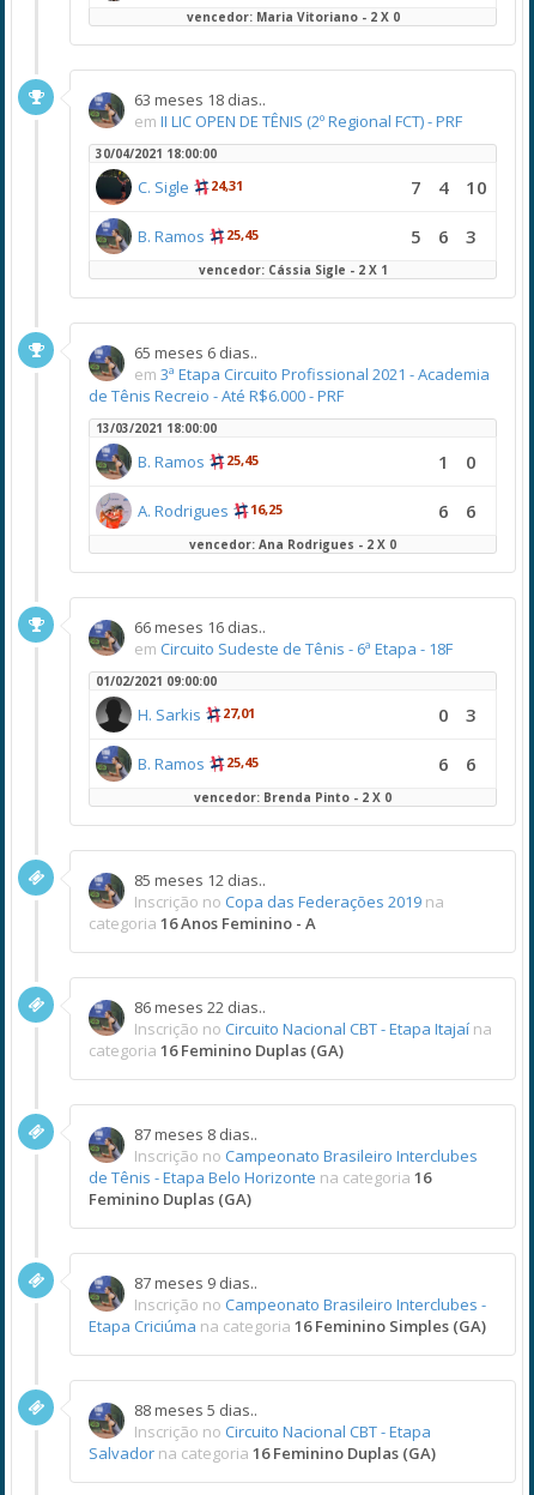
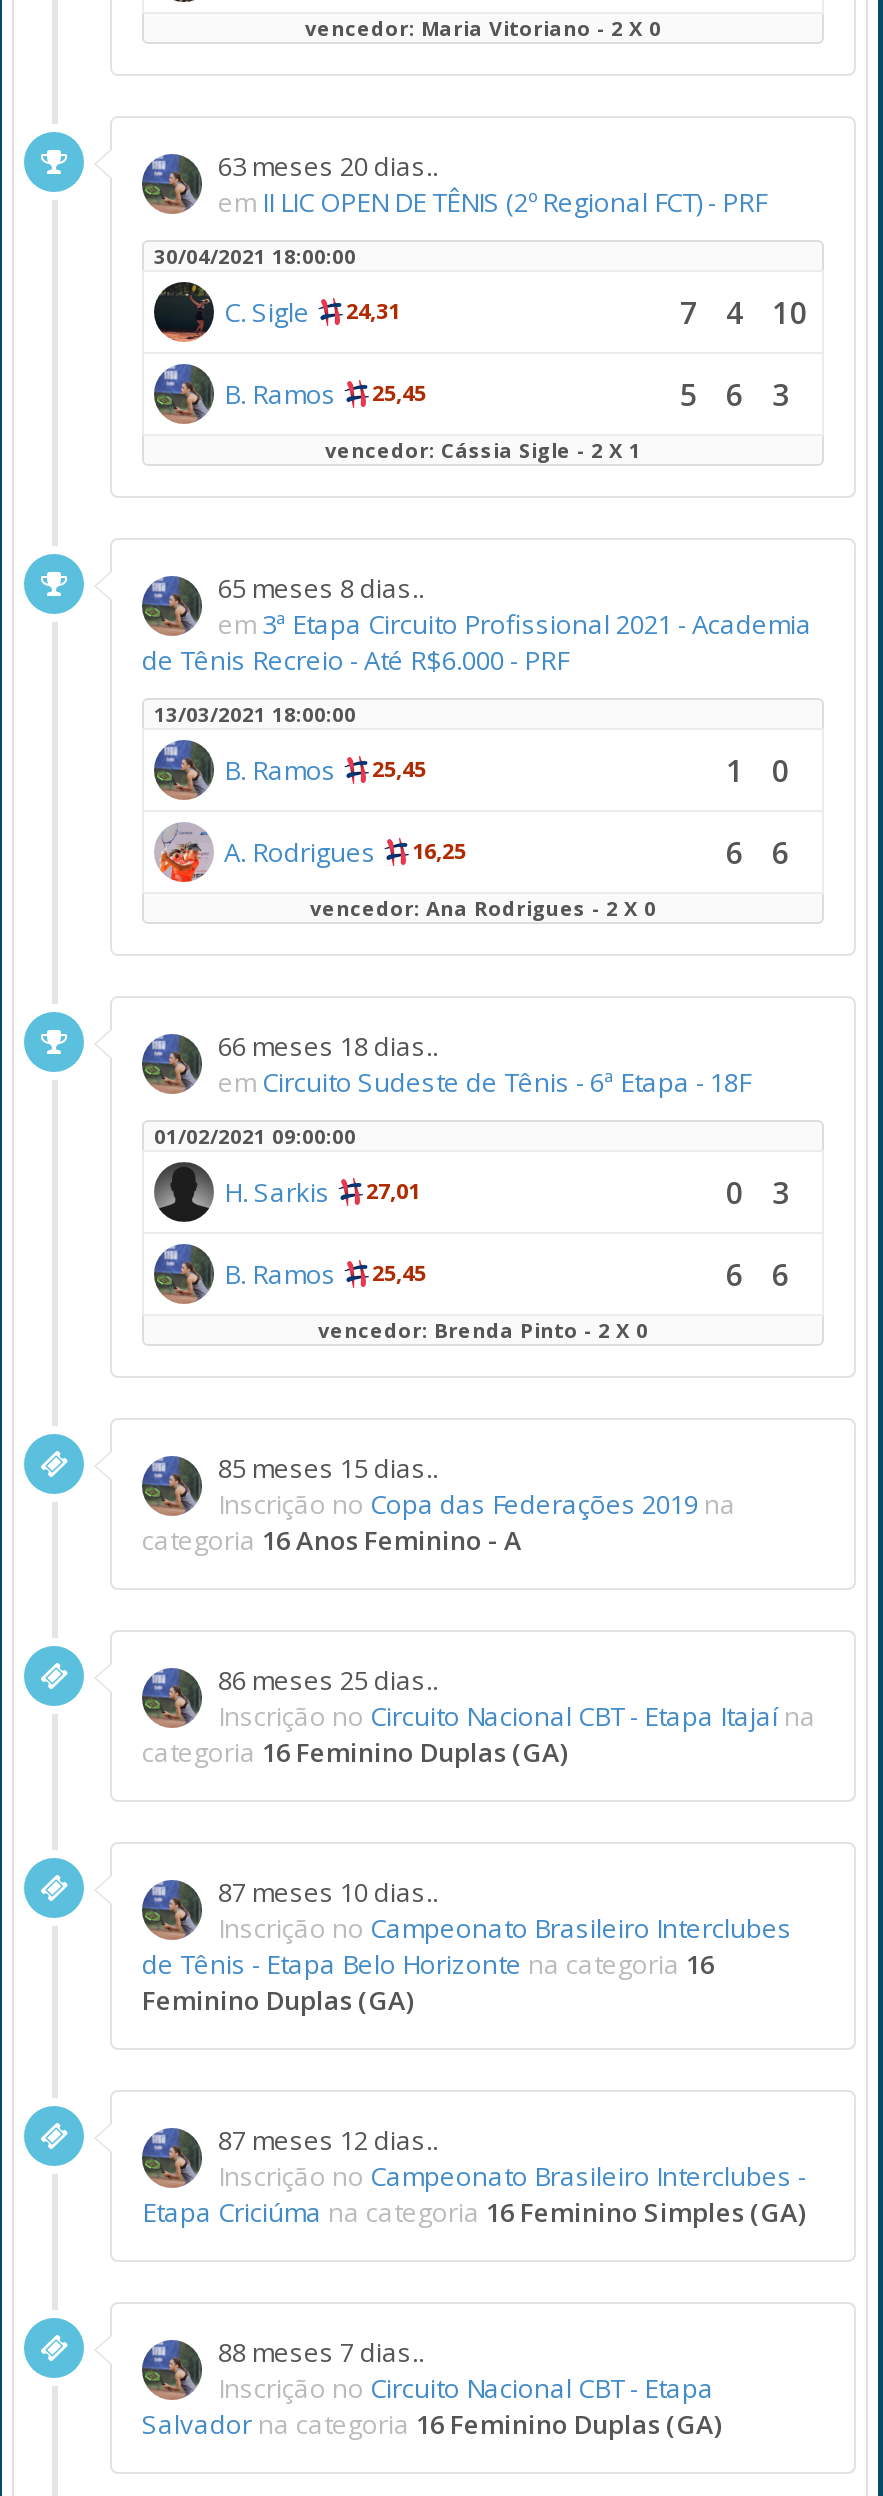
[134,89,266,110] 63 meses 18 dias.. -> [218,148,438,184] 63 meses 20 dias..
[134,342,257,363] 65 meses 6 dias.. -> [218,570,424,606] 65 meses 8 dias..
[134,616,266,638] 66 meses 16 dias.. -> [218,1028,438,1064] 66 meses 18 dias..
[134,869,266,891] 85 meses 12 dias.. -> [218,1450,438,1486] 85 meses 15 dias..
[134,996,266,1018] 86 meses 22 dias.. -> [218,1662,438,1698] 86 meses 25 dias..
[134,1123,257,1145] 87 meses 8 dias.. -> [218,1874,438,1910] 87 meses 10 dias..
[134,1272,257,1294] 87 meses 9 dias.. -> [218,2122,438,2158] 87 meses 12 dias..
[134,1399,257,1421] 88 meses 5 dias.. -> [218,2334,424,2370] 88 meses 7 dias..

